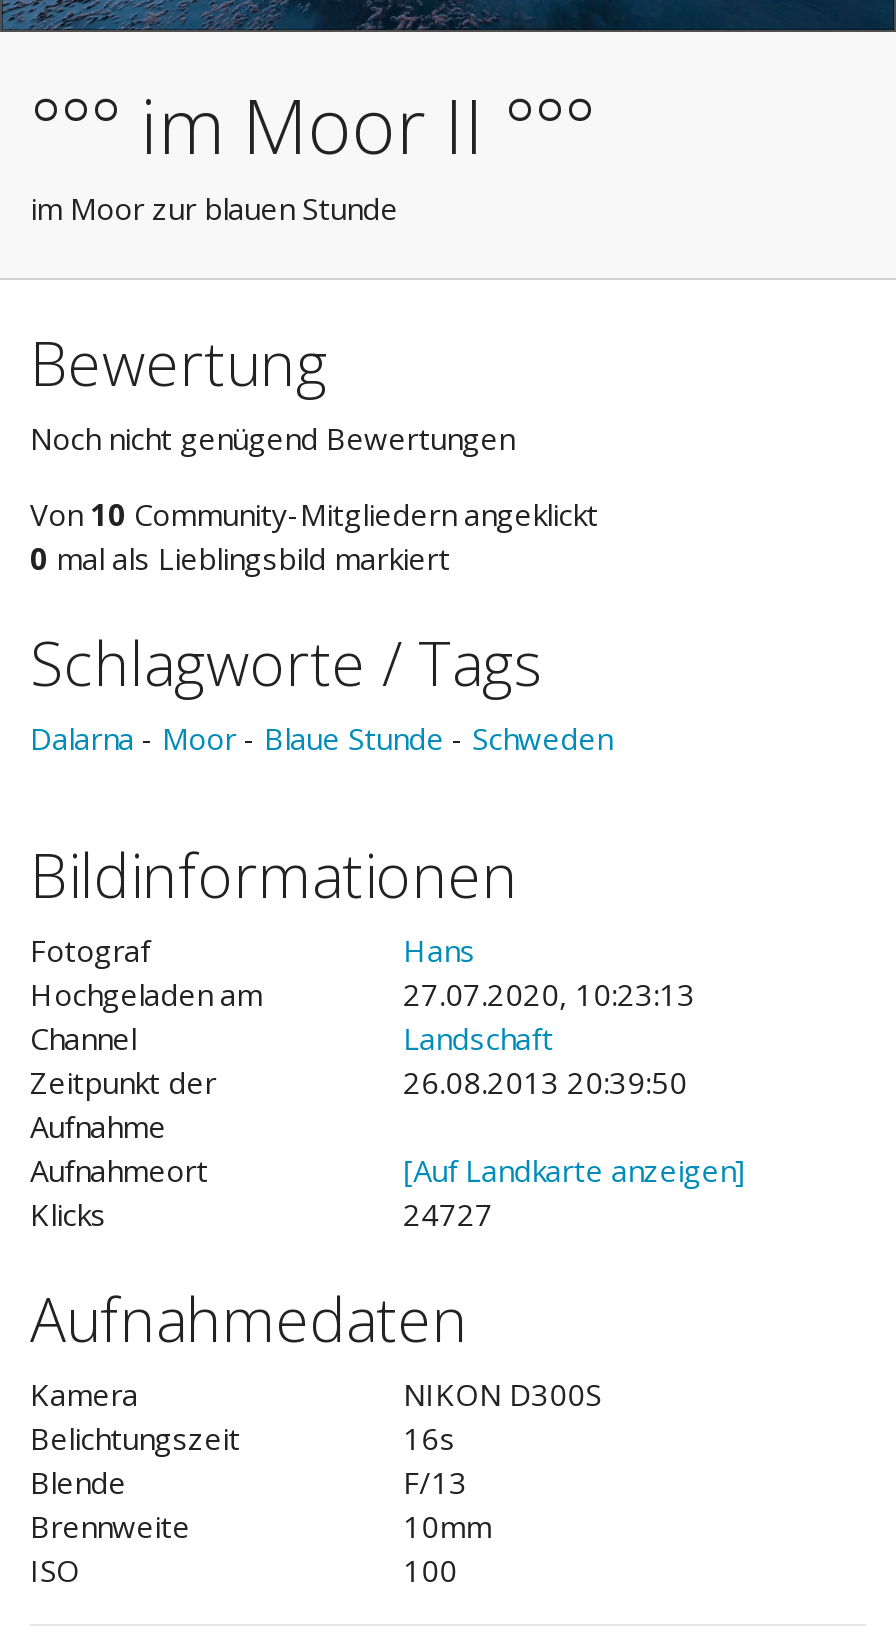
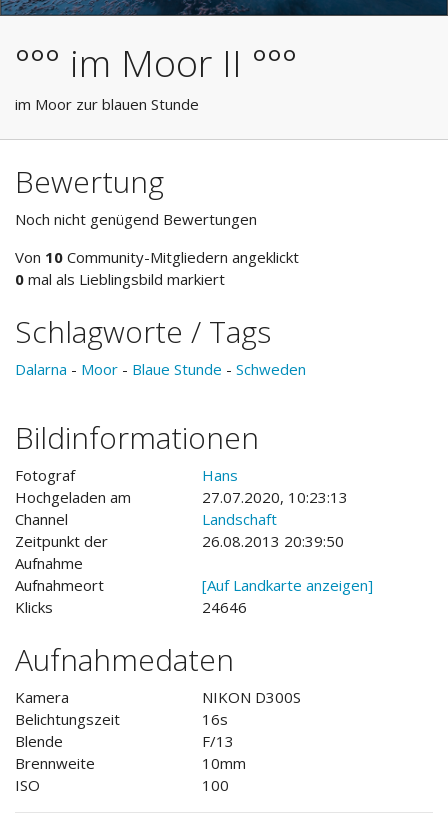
[403,1195,493,1235] 24727 -> [202,597,247,617] 24646

